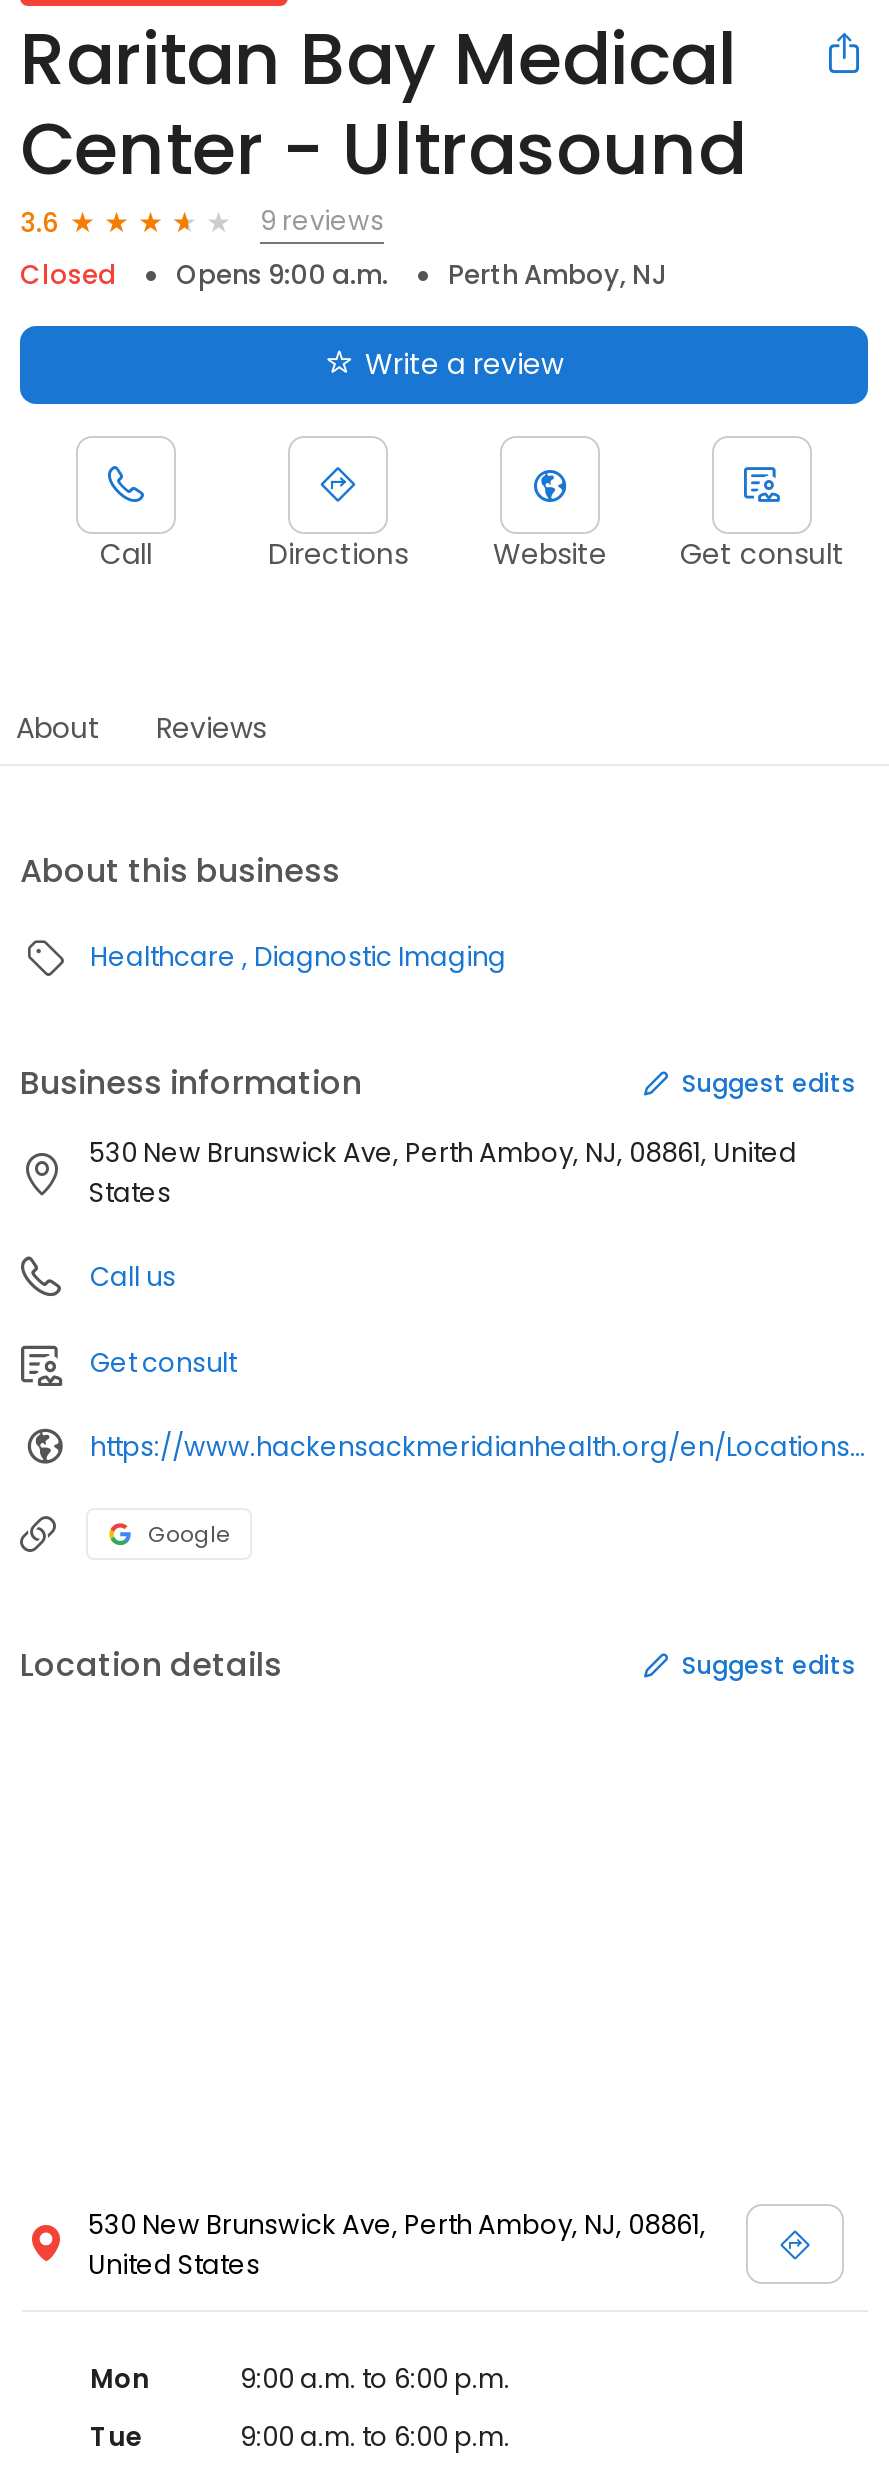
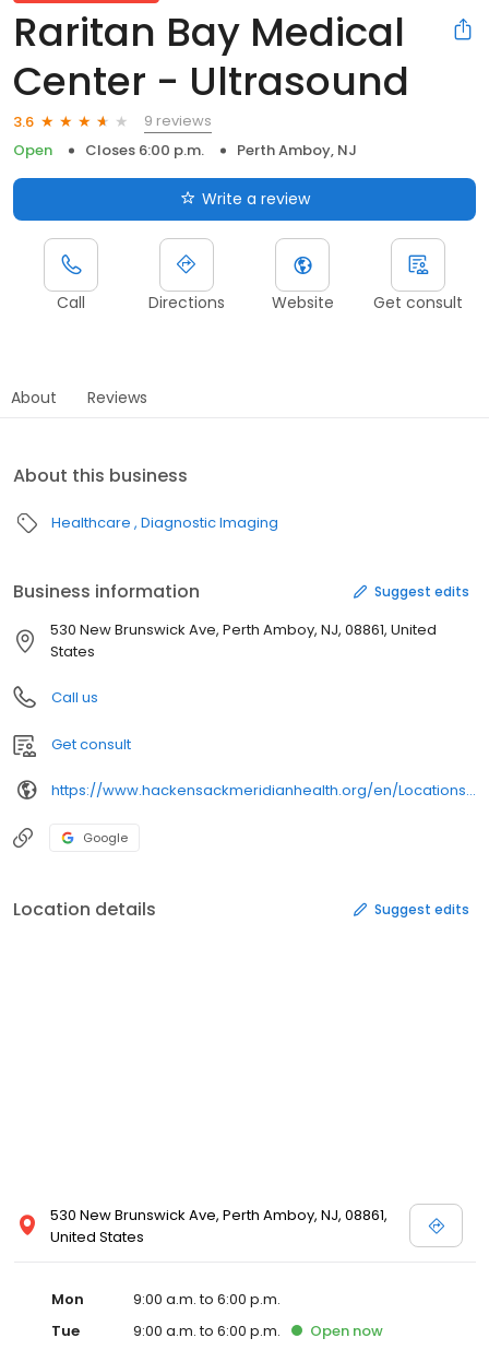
[20,256,388,294] Closed | Opens 9:00 a.m. -> [13,140,204,161] Open | Closes 6:00 p.m.
none -> [310,1321,383,1341] Open now

